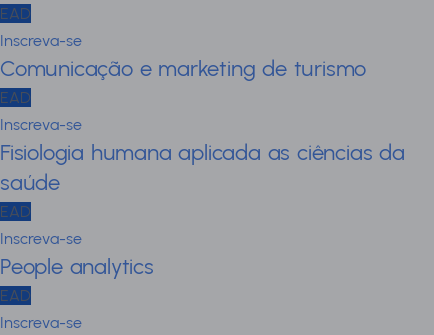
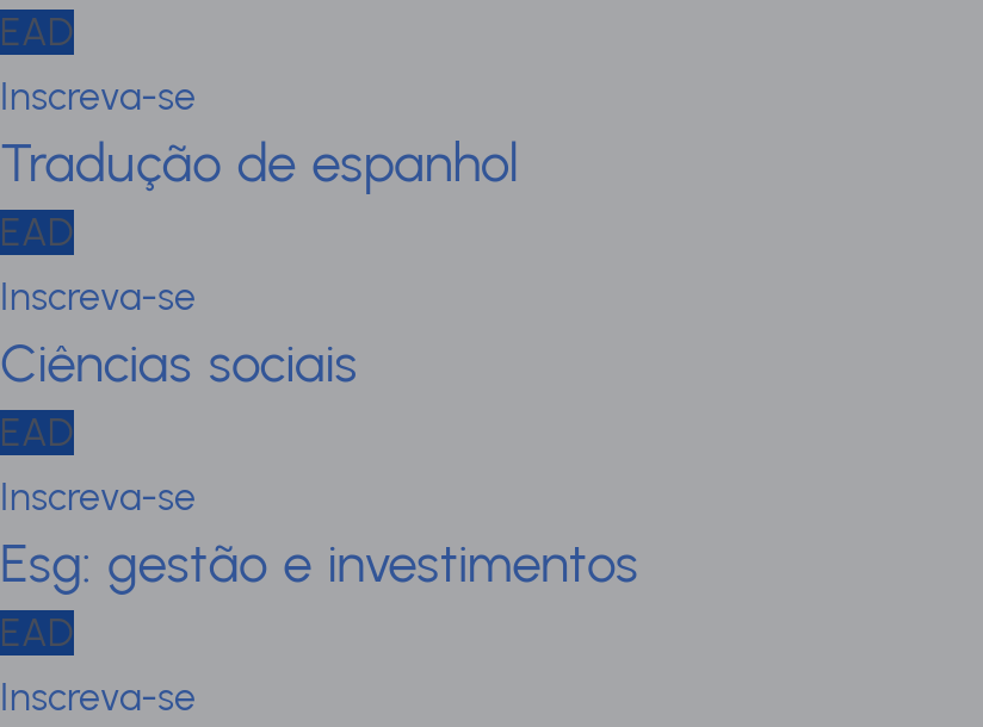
[0,55,366,82] Comunicação e marketing de turismo -> [0,131,518,195] Tradução de espanhol
[0,139,405,196] Fisiologia humana aplicada as ciências da | saúde -> [0,331,357,396] Ciências sociais
[0,253,154,280] People analytics -> [0,532,638,596] Esg: gestão e investimentos

